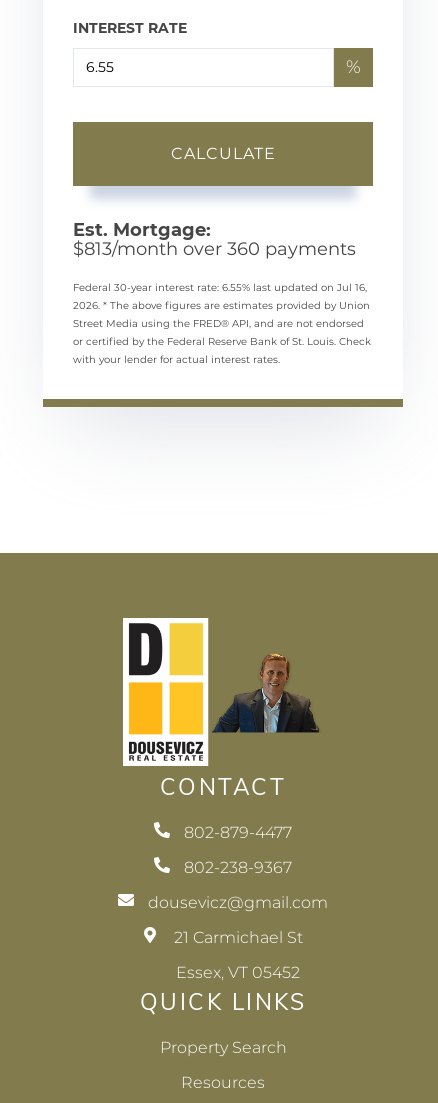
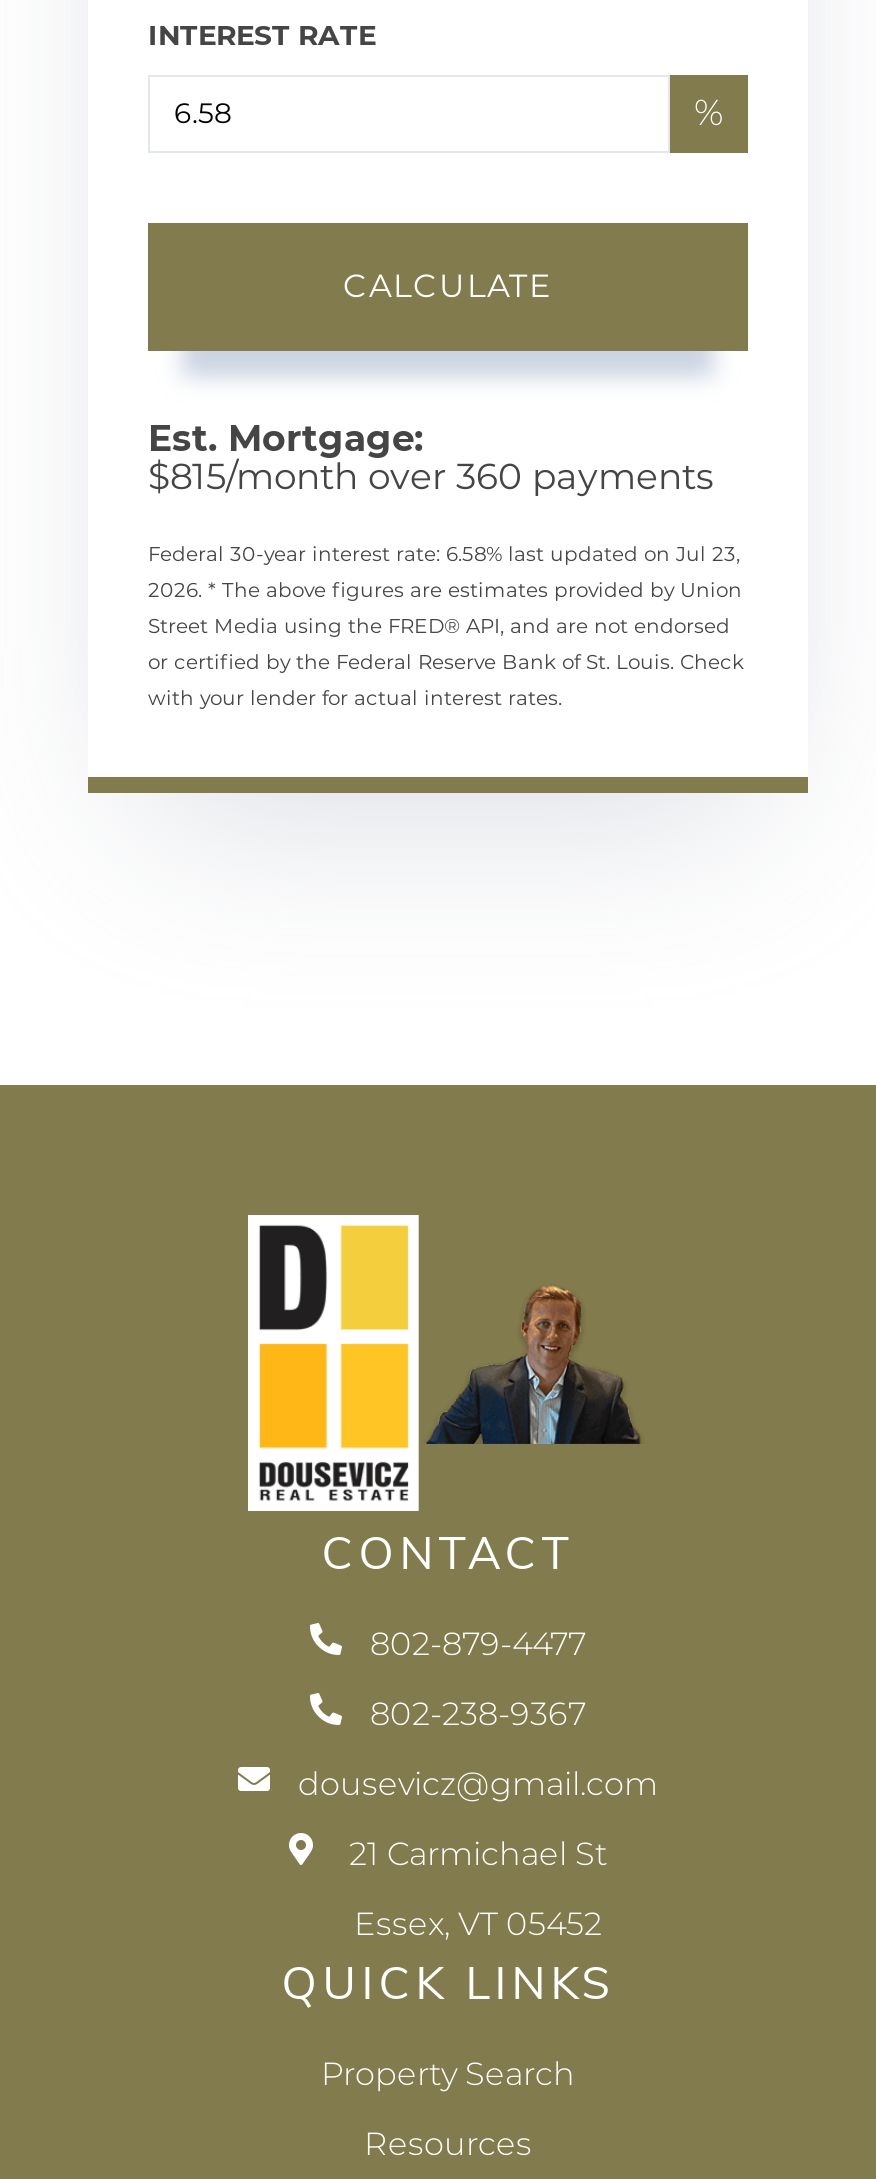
[73,238,356,260] $813/month over 360 payments -> [148,455,714,499] $815/month over 360 payments
[73,281,367,294] Federal 30-year interest rate: 6.55% last updated on Jul 16, -> [148,541,740,567] Federal 30-year interest rate: 6.58% last updated on Jul 23,

